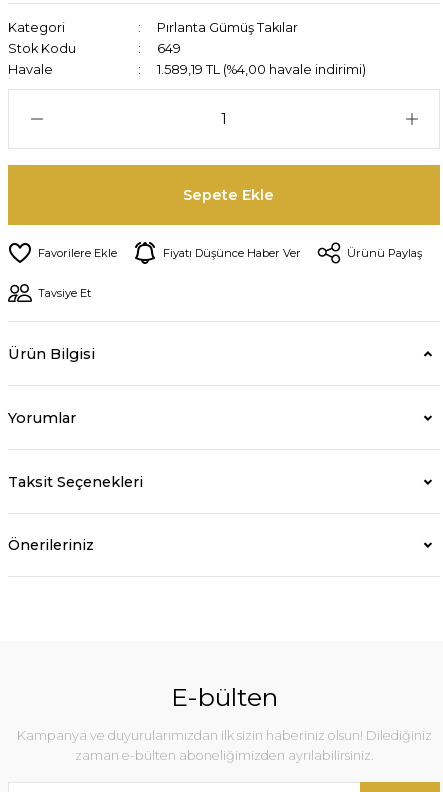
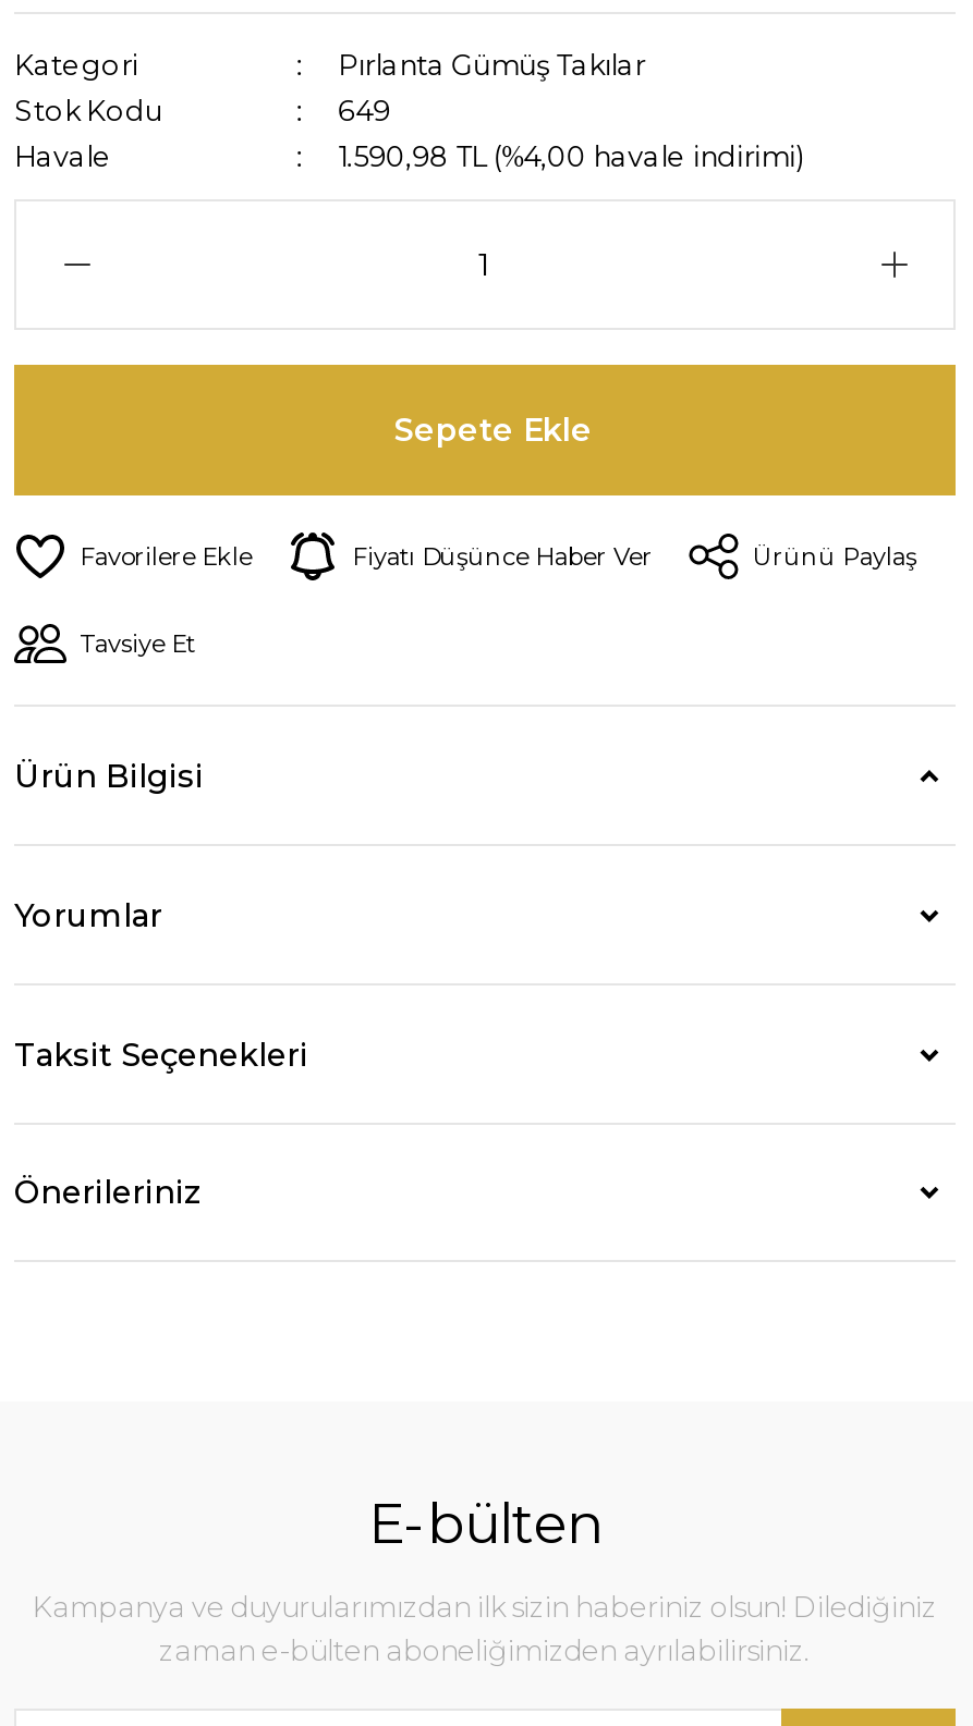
[157,62,366,77] 1.589,19 TL (%4,00 havale indirimi) -> [338,140,804,173] 1.590,98 TL (%4,00 havale indirimi)

